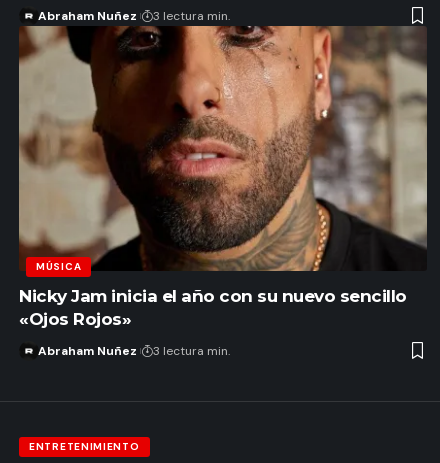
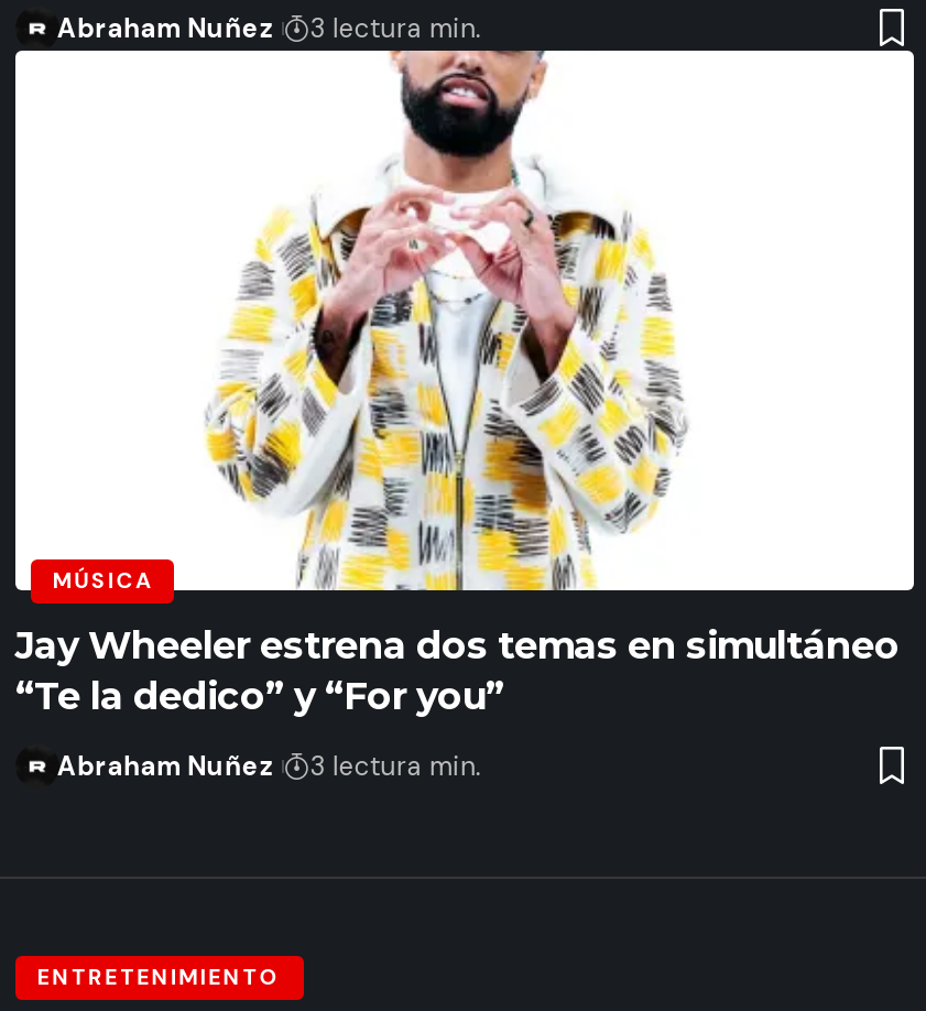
[18,25,428,329] [image] | Nicky Jam inicia el año con su nuevo sencillo | «Ojos Rojos» -> [13,48,916,718] [image] | Jay Wheeler estrena dos temas en simultáneo | “Te la dedico” y “For you”

